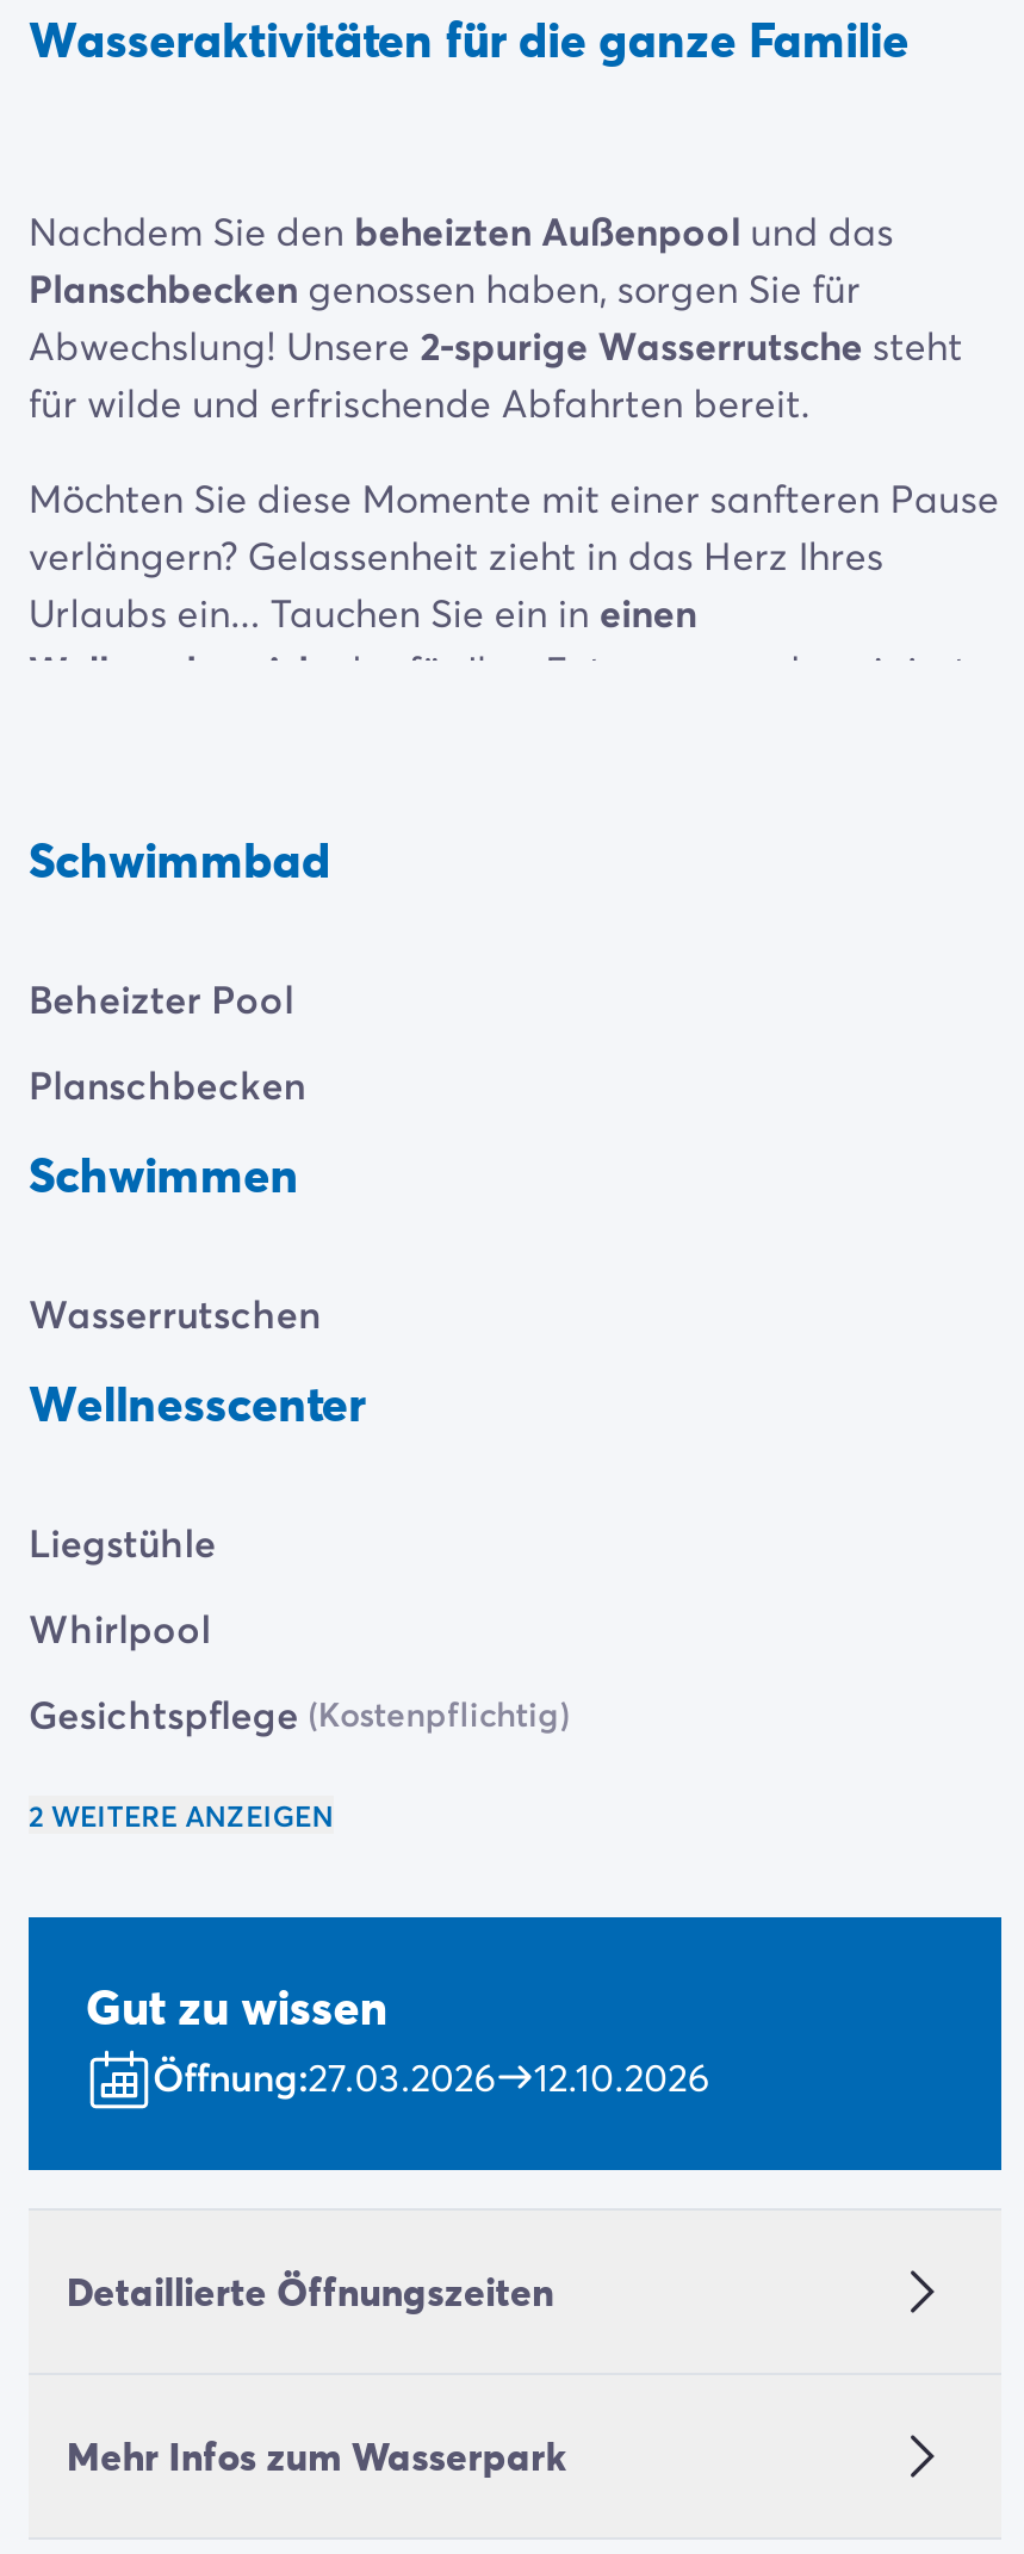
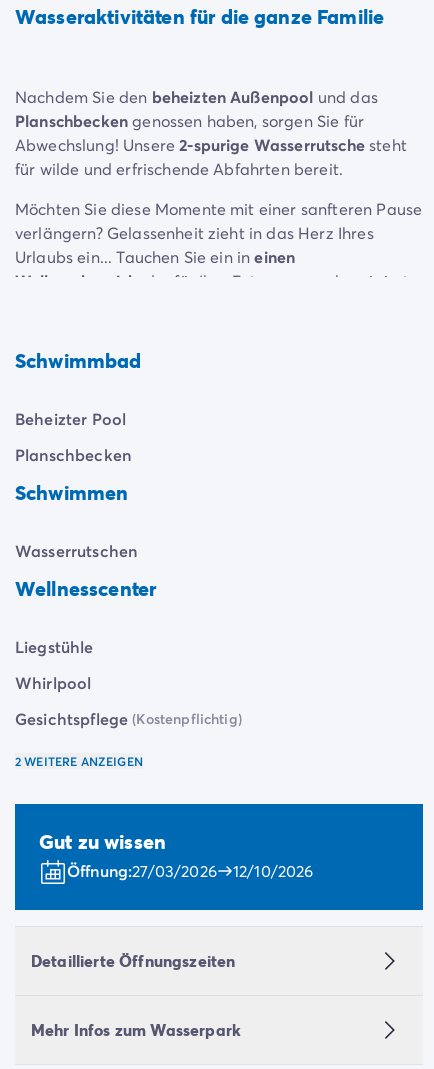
[153,2051,496,2101] Öffnung:27.03.2026 -> [67,860,217,881] Öffnung:27/03/2026
[534,2051,709,2101] 12.10.2026 -> [233,860,313,881] 12/10/2026

